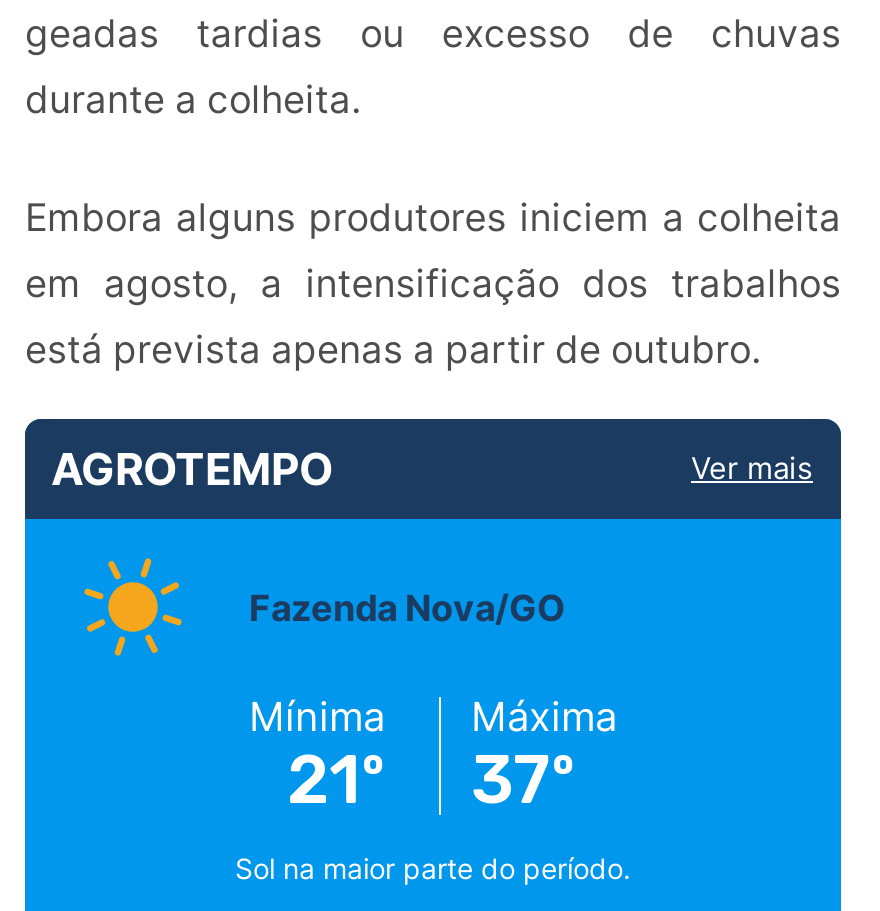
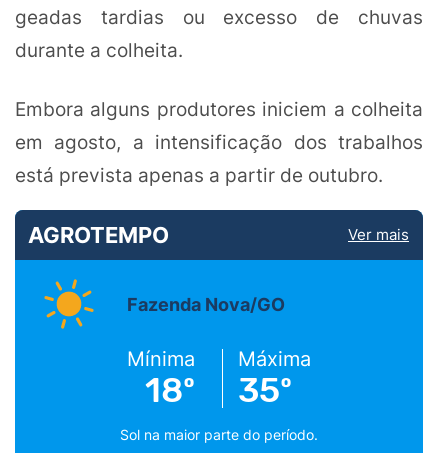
[287,740,385,822] 21º -> [145,370,195,411] 18º
[471,740,575,822] 37º -> [238,370,292,411] 35º

